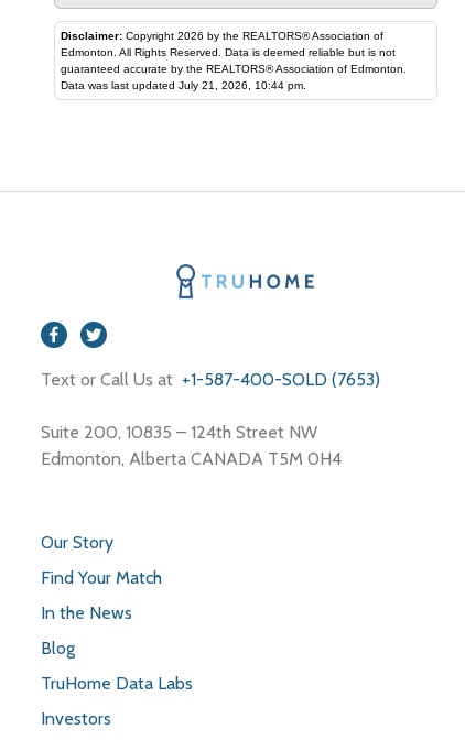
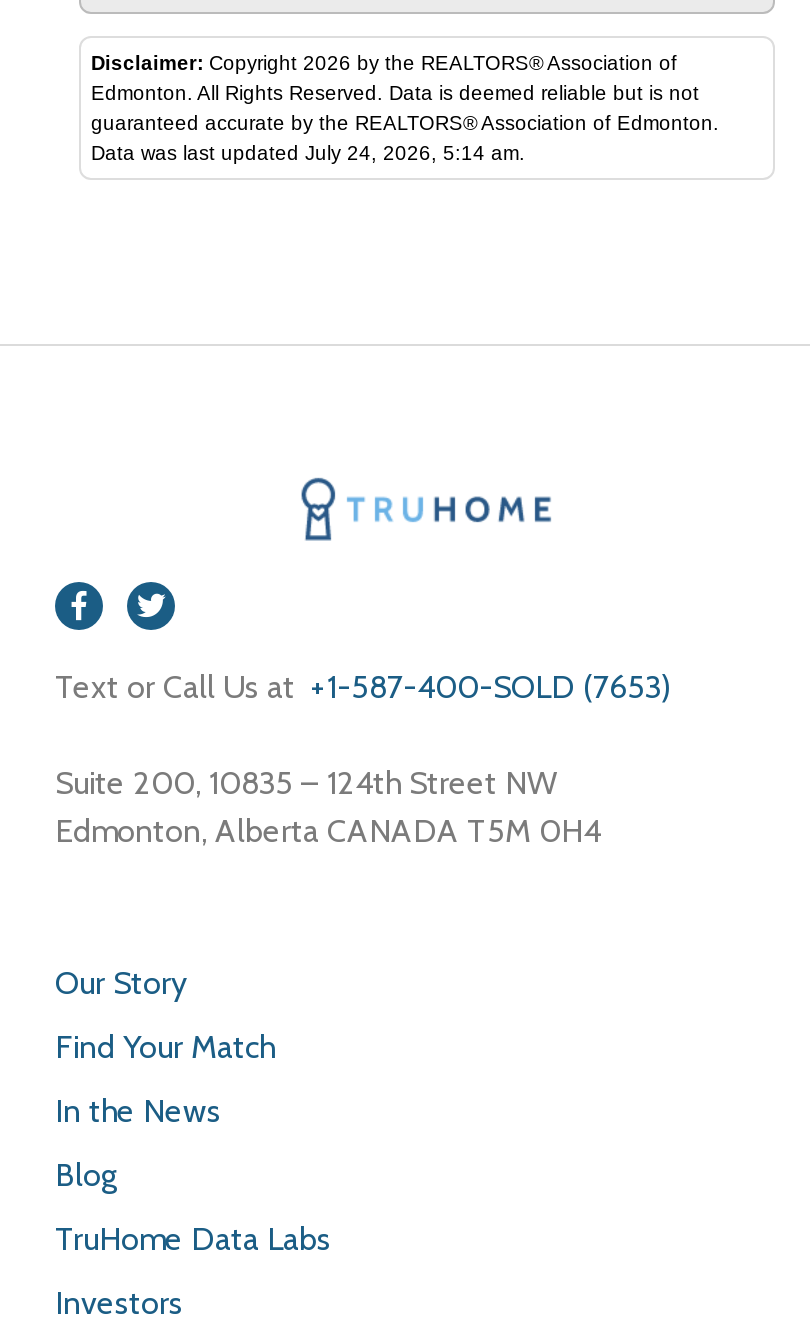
[61,79,306,91] Data was last updated July 21, 2026, 10:44 pm. -> [91,142,525,164] Data was last updated July 24, 2026, 5:14 am.

